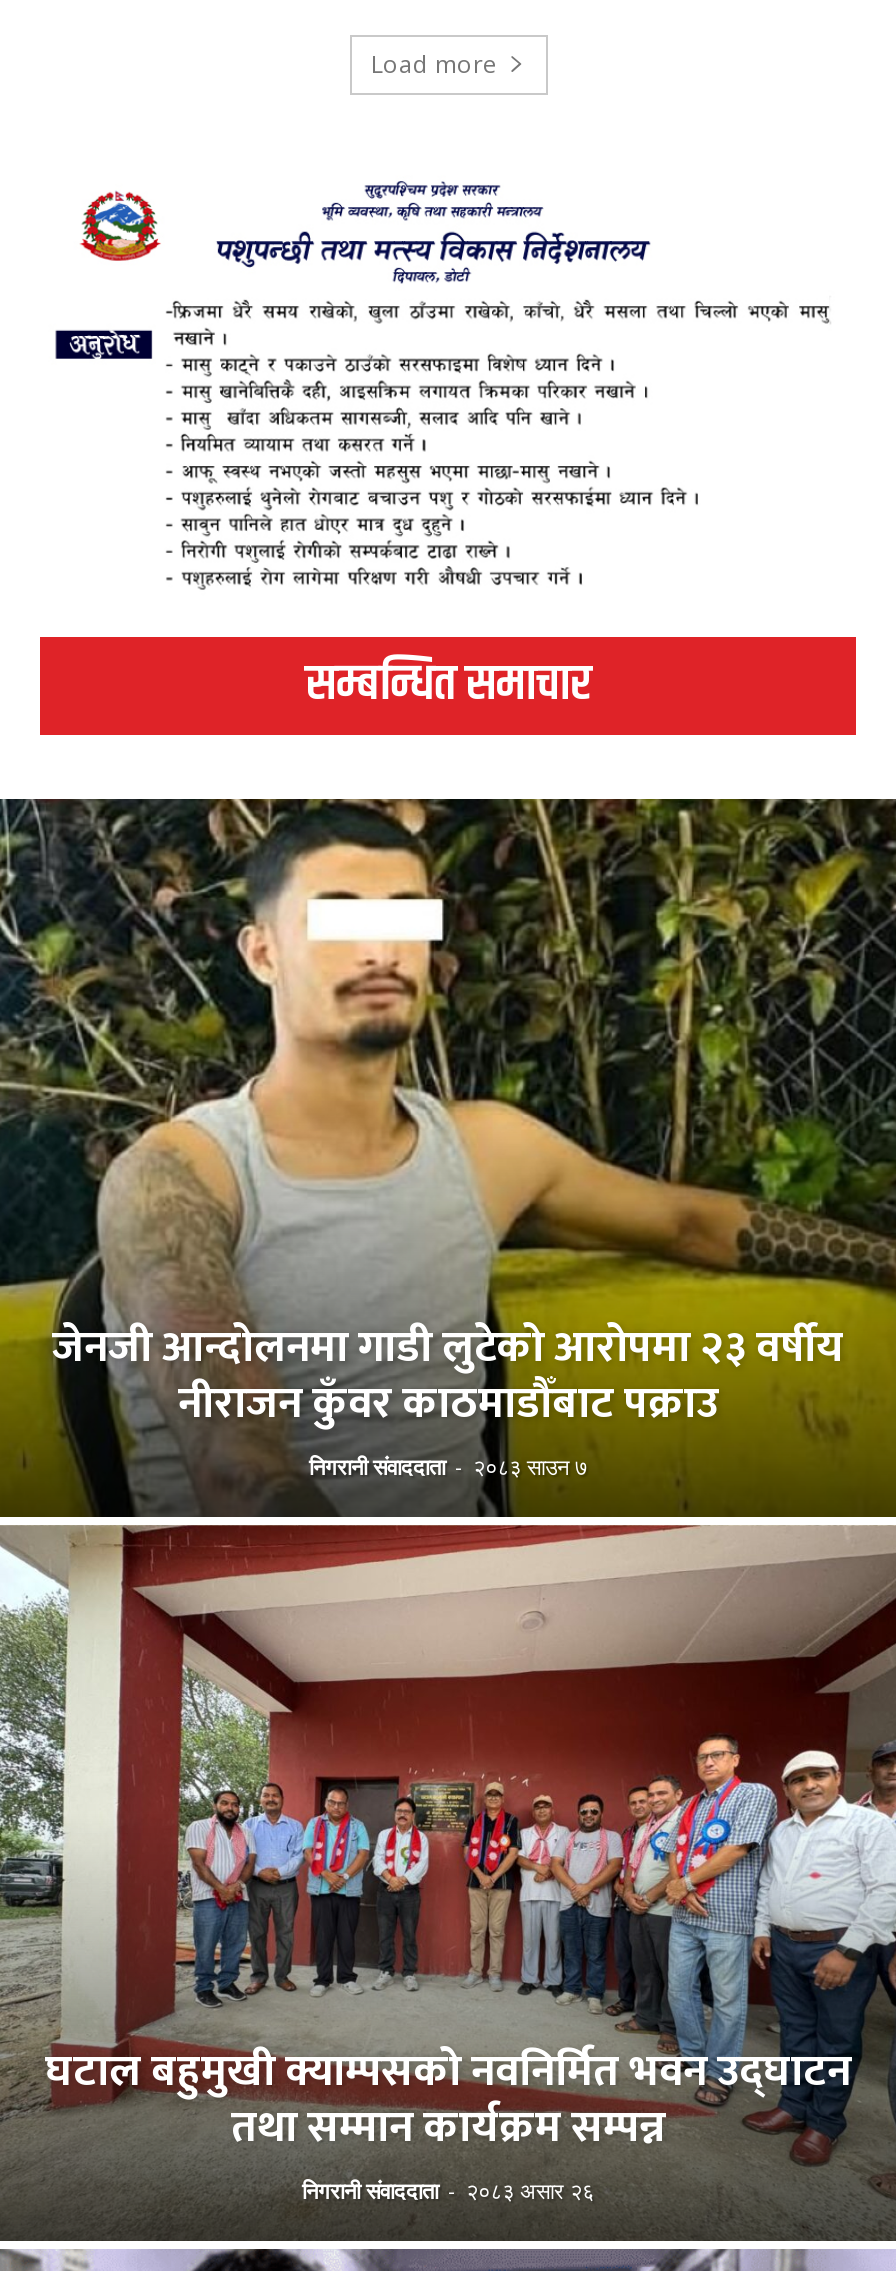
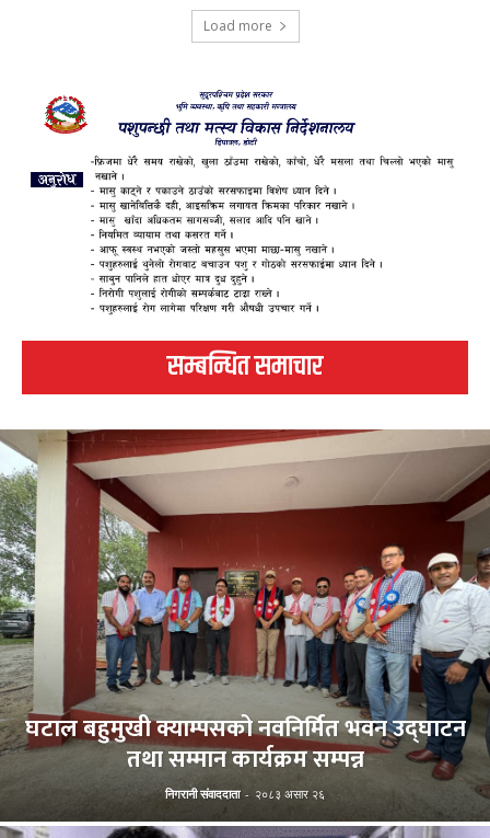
[6,797,890,1517] [image] | जेनजी आन्दोलनमा गाडी लुटेको आरोपमा २३ वर्षीय | नीराजन कुँवर काठमाडौँबाट पक्राउ | निगरानी संवाददाता - २०८३ साउन ७ -> none

